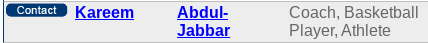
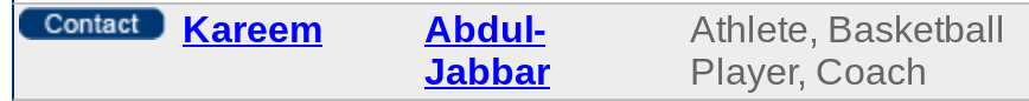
[289,4,419,21] Coach, Basketball -> [690,9,1005,49] Athlete, Basketball
[289,22,391,39] Player, Athlete -> [690,52,927,92] Player, Coach

